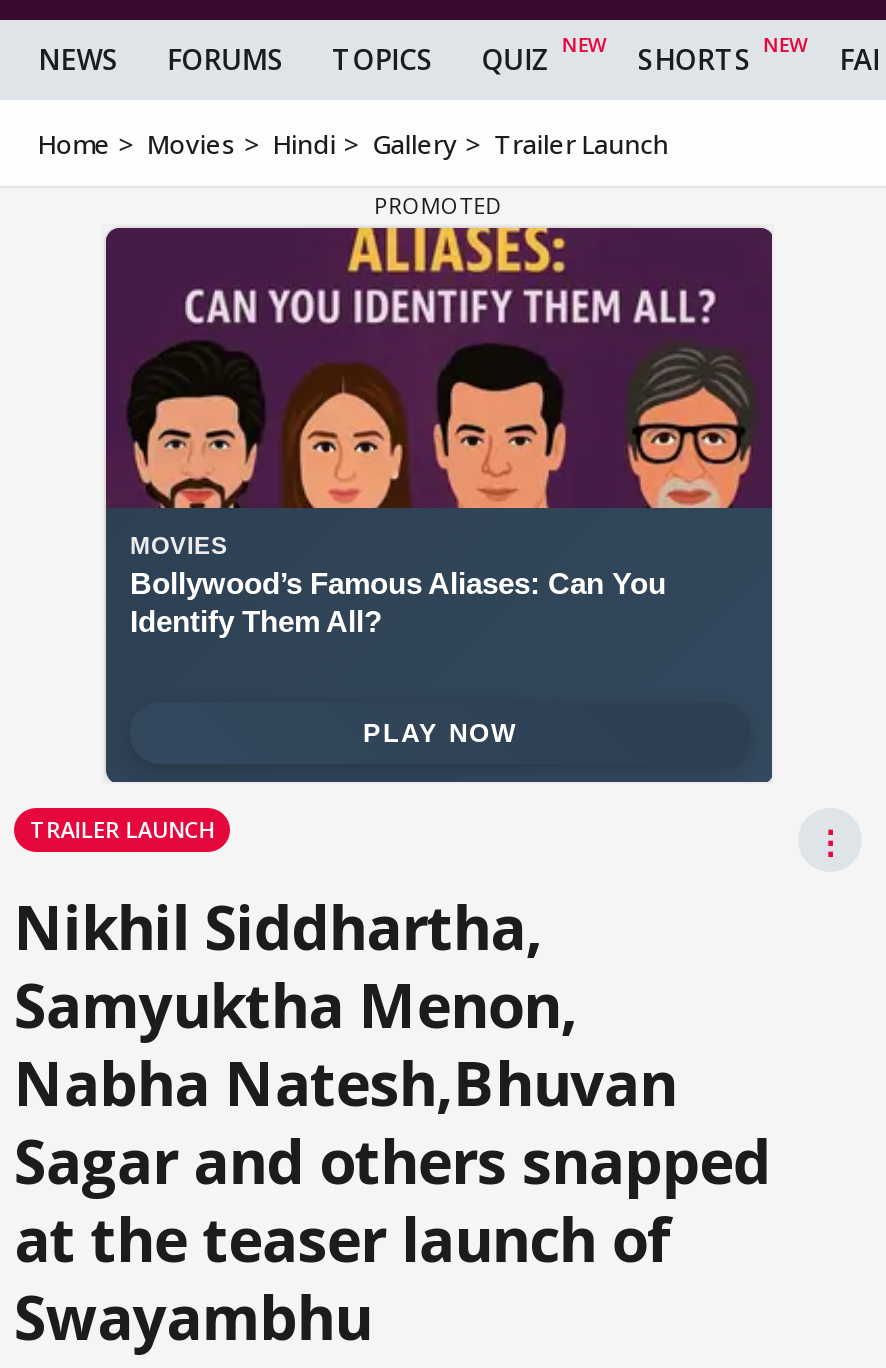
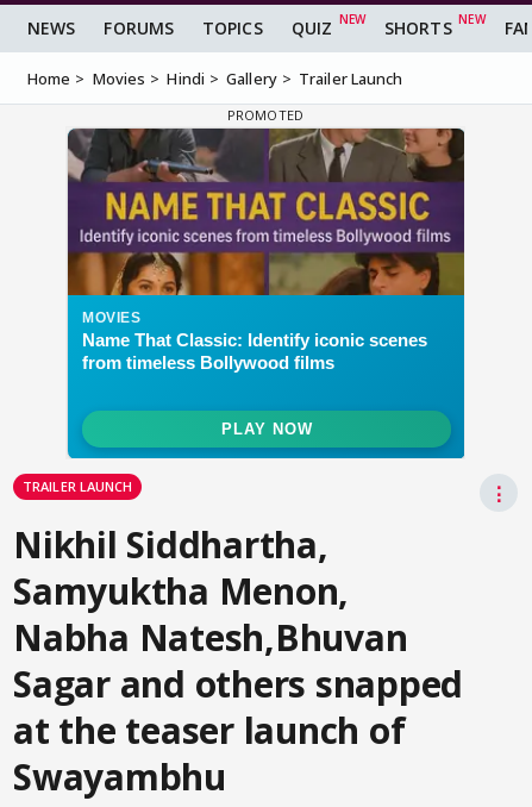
[104,226,772,784] [image] -> [67,127,464,459] [image]

